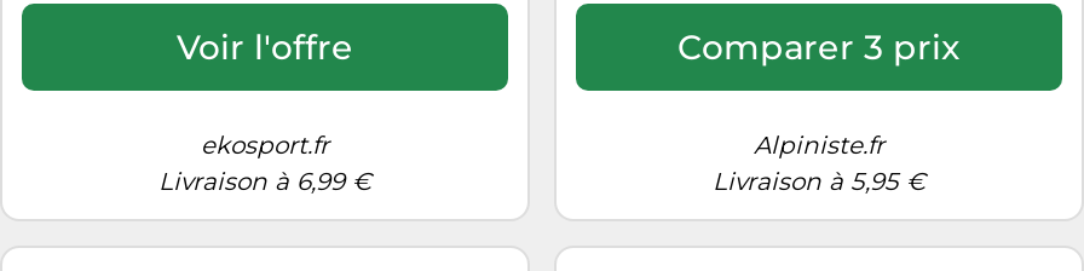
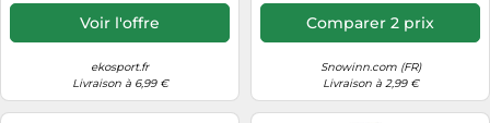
[677,25,961,69] Comparer 3 prix -> [306,13,434,32] Comparer 2 prix
[713,129,926,197] Alpiniste.fr | Livraison à 5,95 € -> [320,59,421,90] Snowinn.com (FR) | Livraison à 2,99 €

